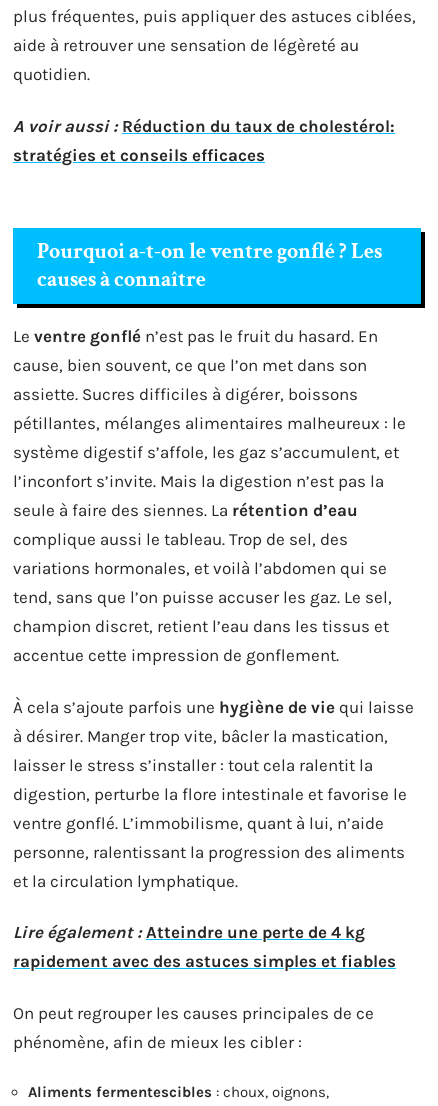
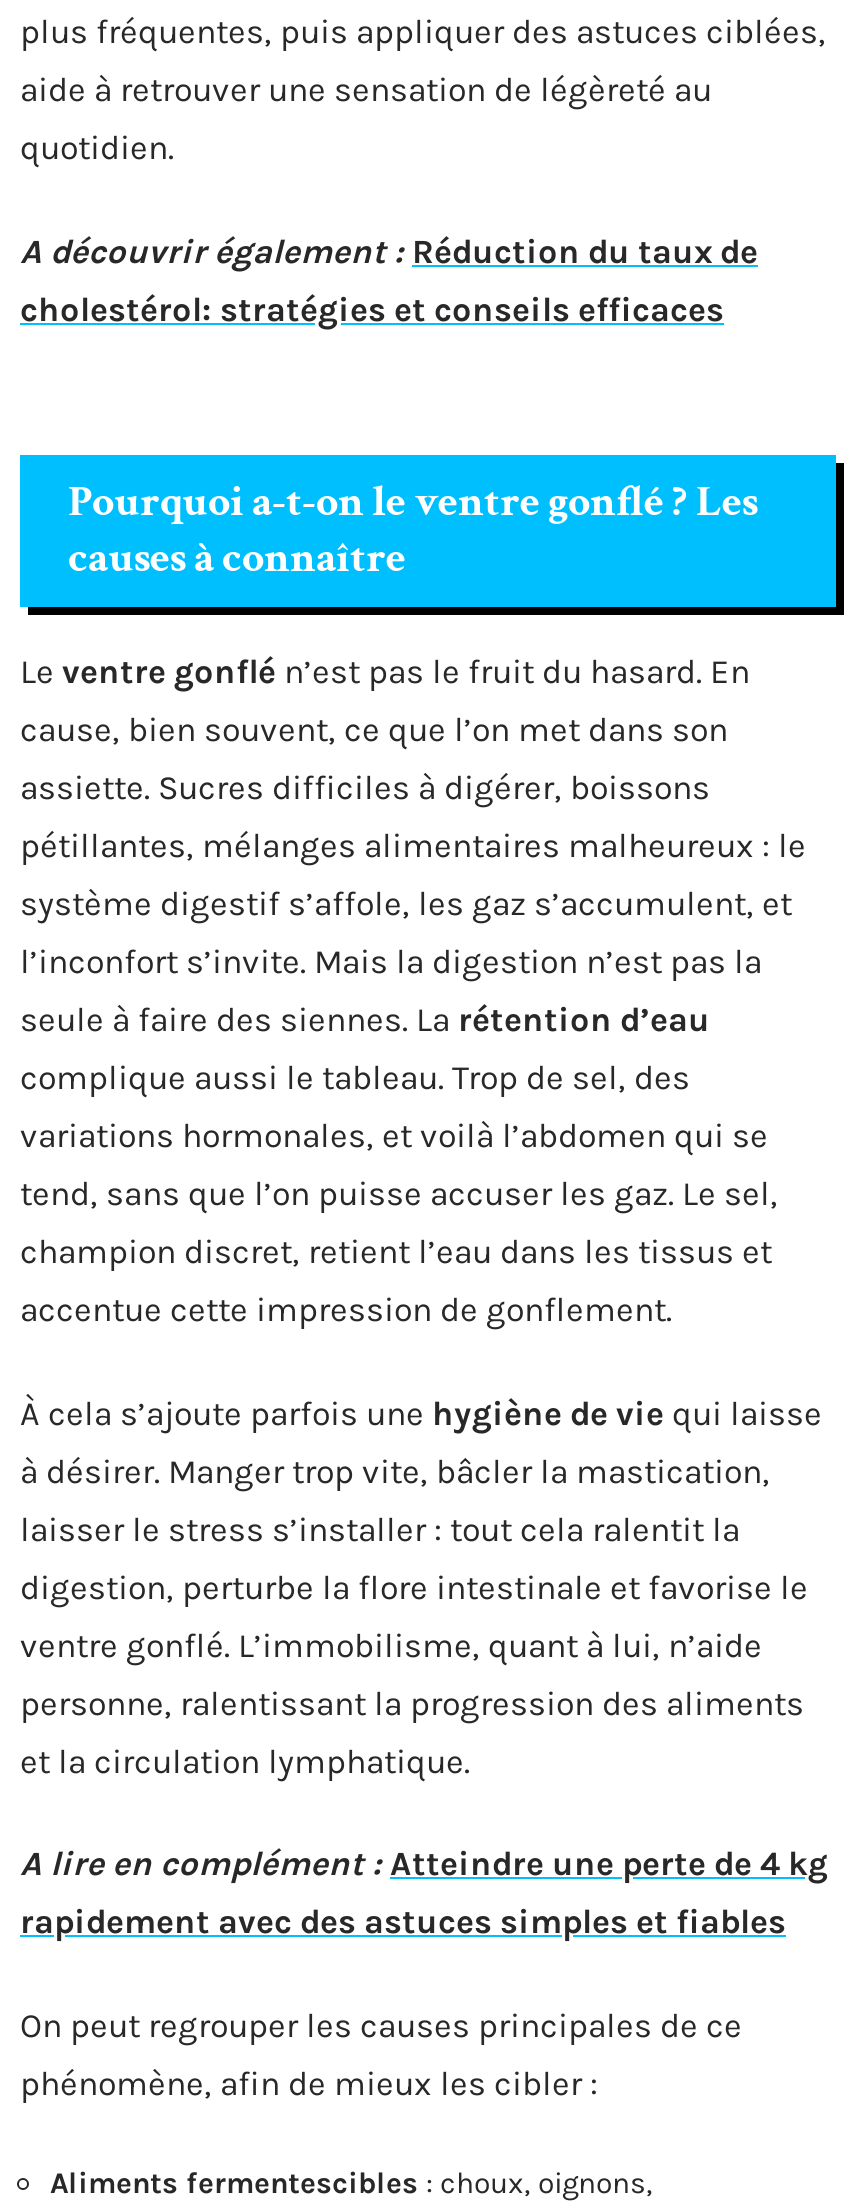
[13,115,395,164] A voir aussi : Réduction du taux de cholestérol: | stratégies et conseils efficaces -> [20,230,758,328] A découvrir également : Réduction du taux de | cholestérol: stratégies et conseils efficaces
[13,922,365,942] Lire également : Atteindre une perte de 4 kg -> [20,1843,828,1883] A lire en complément : Atteindre une perte de 4 kg

